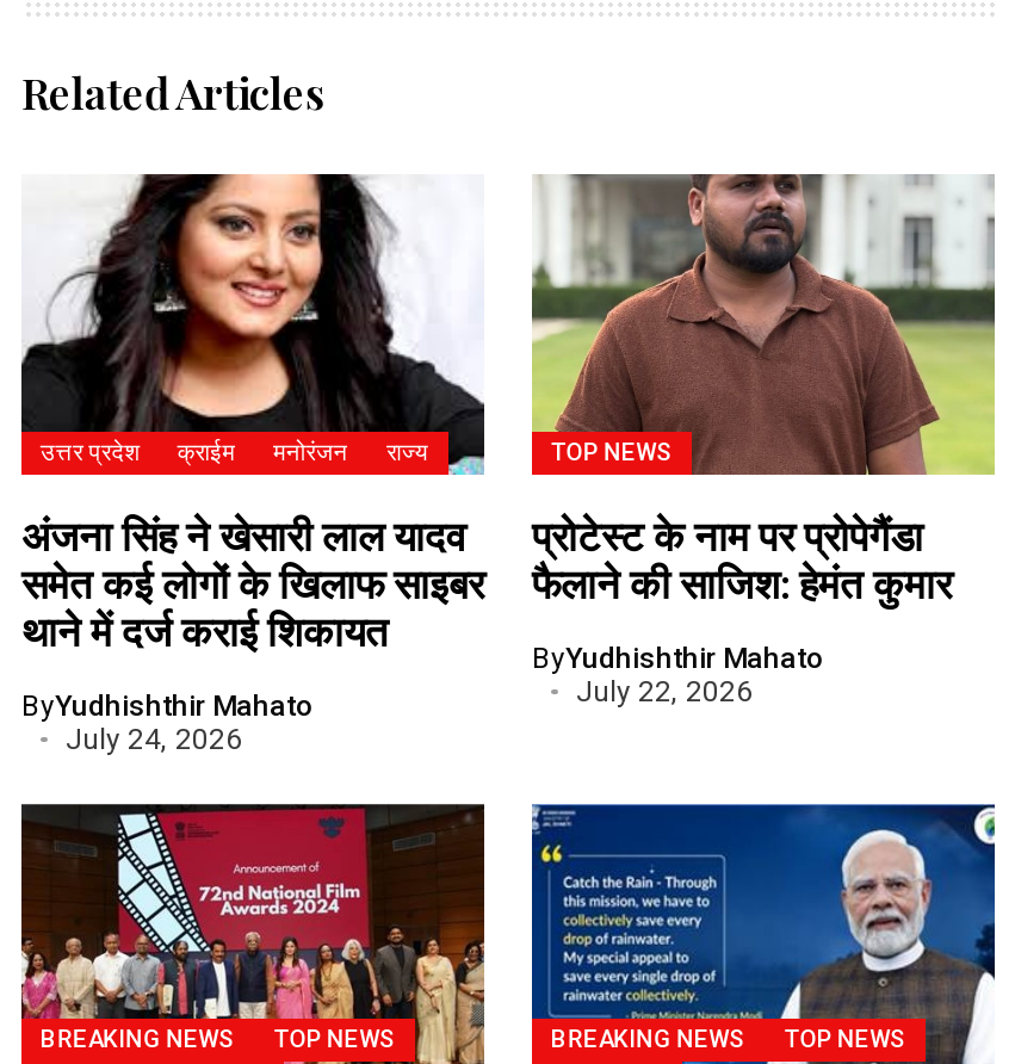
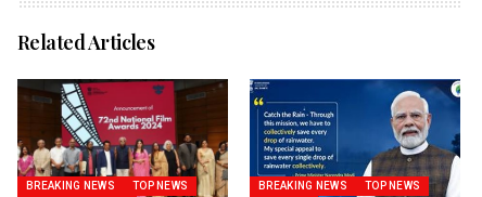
[19,172,487,756] [image] | उत्तर प्रदेश | क्राईम | मनोरंजन | राज्य | अंजना सिंह ने खेसारी लाल यादव | समेत कई लोगों के खिलाफ साइबर | थाने में दर्ज कराई शिकायत | ByYudhishthir Mahato | July 24, 2026 -> none
[530,172,997,709] [image] | TOP NEWS | प्रोटेस्ट के नाम पर प्रोपेगैंडा | फैलाने की साजिश: हेमंत कुमार | ByYudhishthir Mahato | July 22, 2026 -> none

